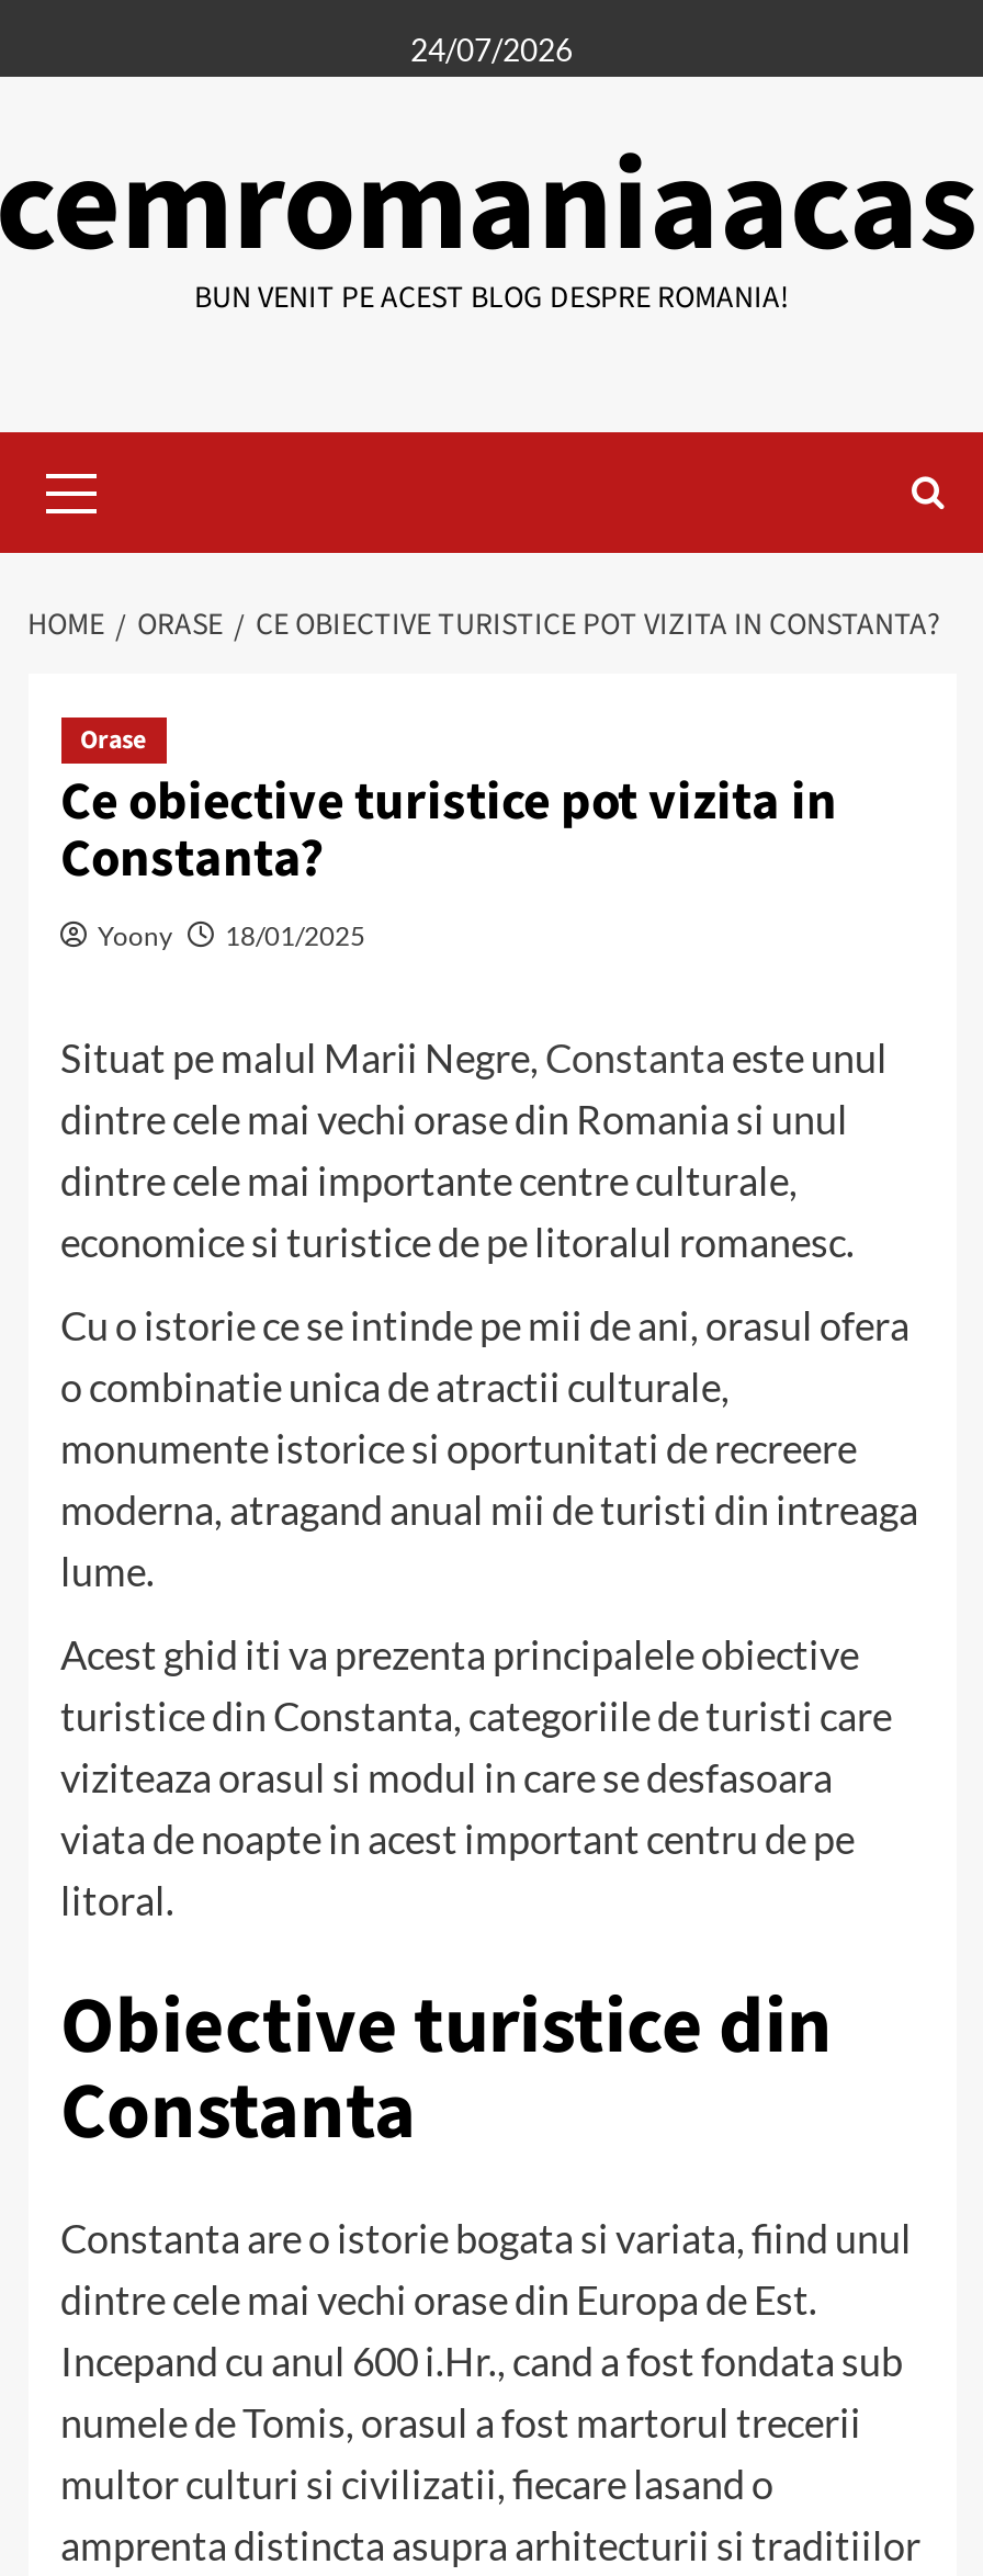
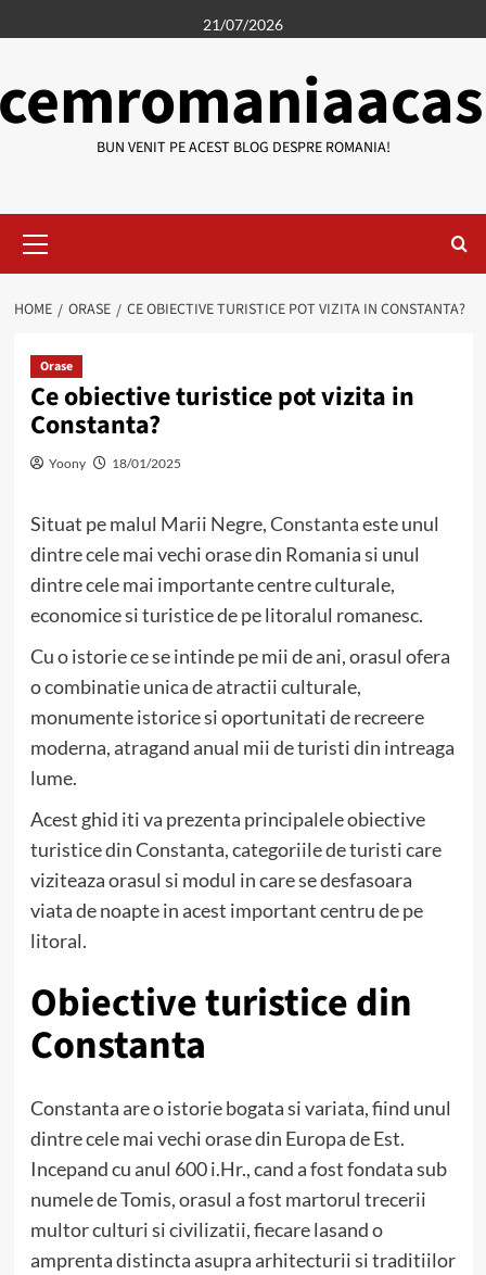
[410,31,573,68] 24/07/2026 -> [203,15,283,34] 21/07/2026

